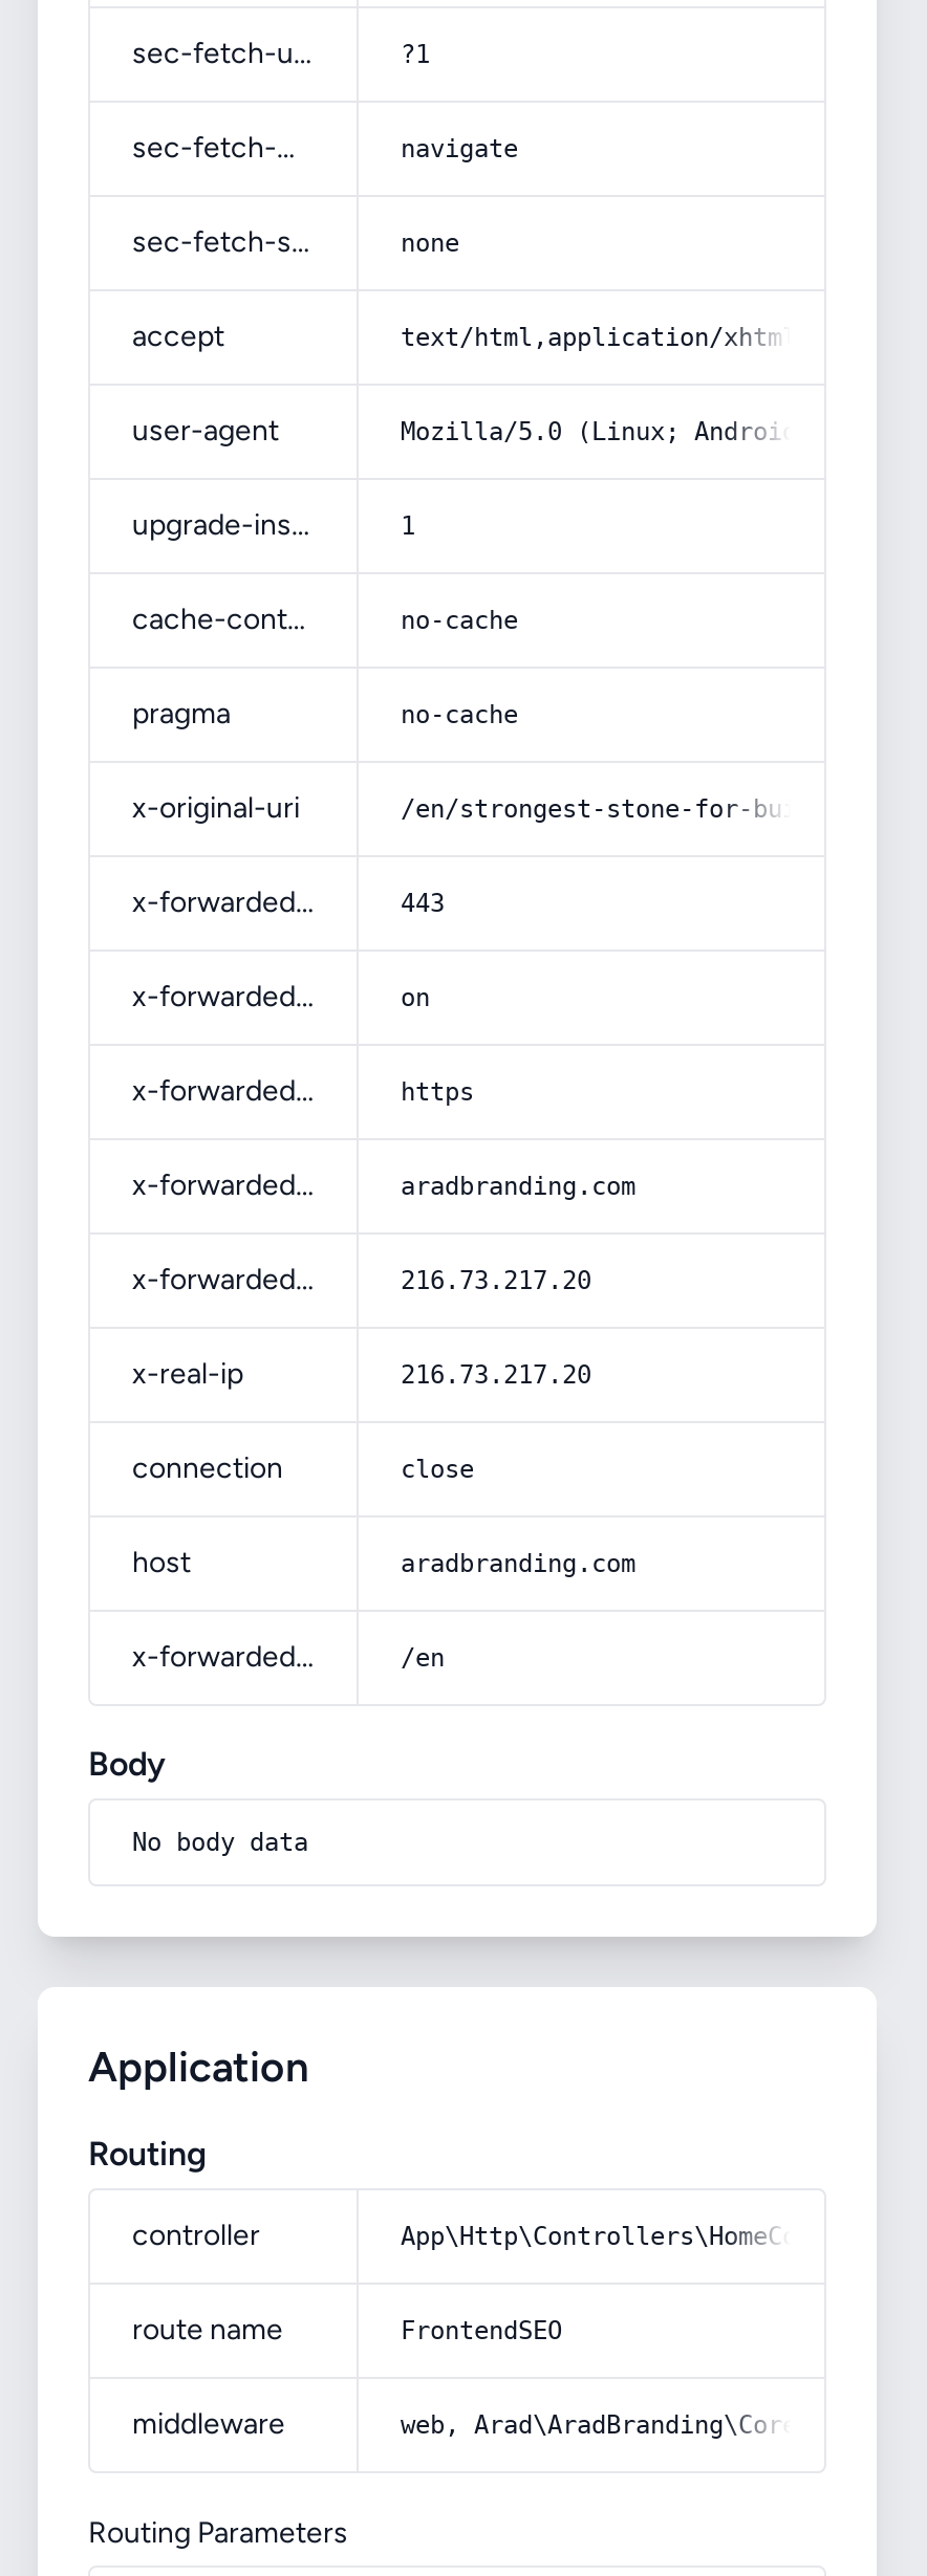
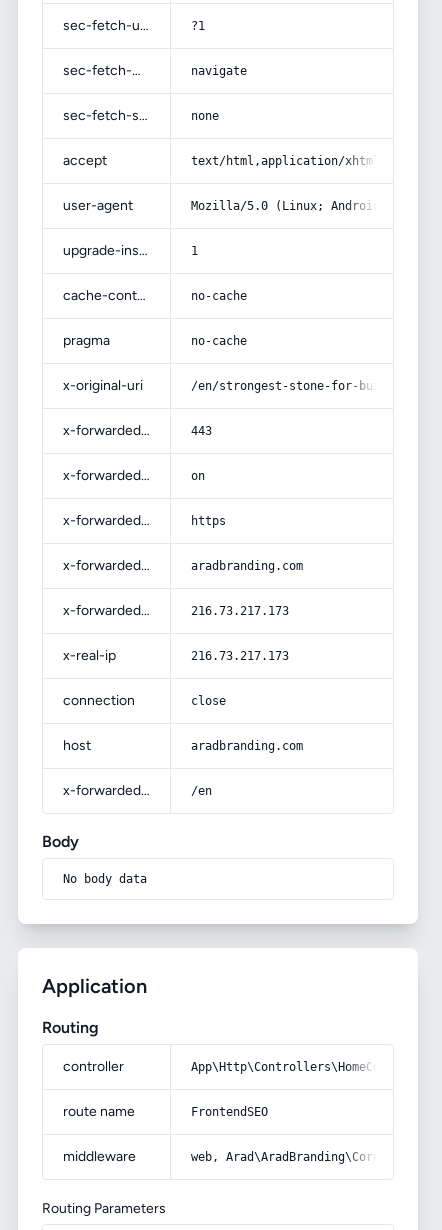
[401,1266,591,1295] 216.73.217.20 -> [191,604,289,618] 216.73.217.173
[401,1360,591,1390] 216.73.217.20 -> [191,649,289,663] 216.73.217.173

